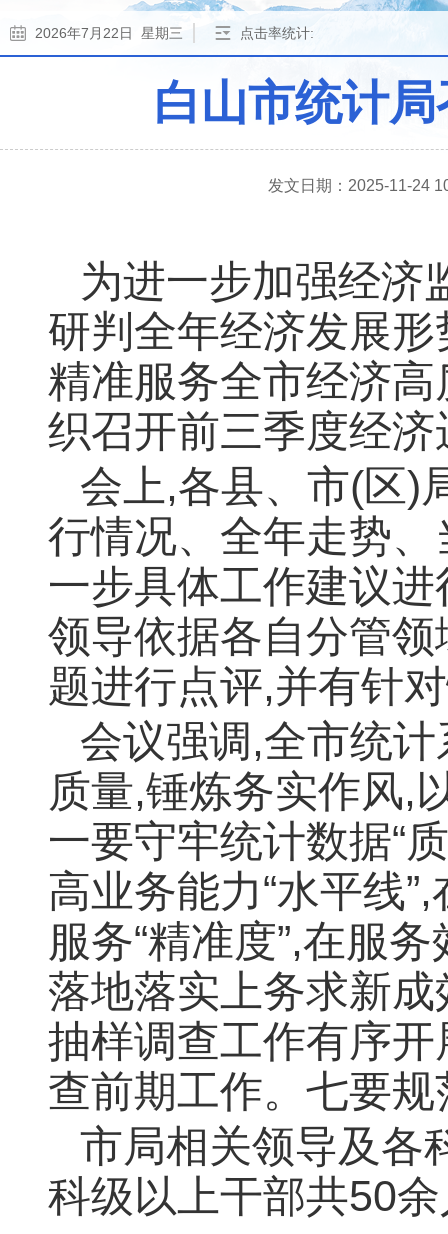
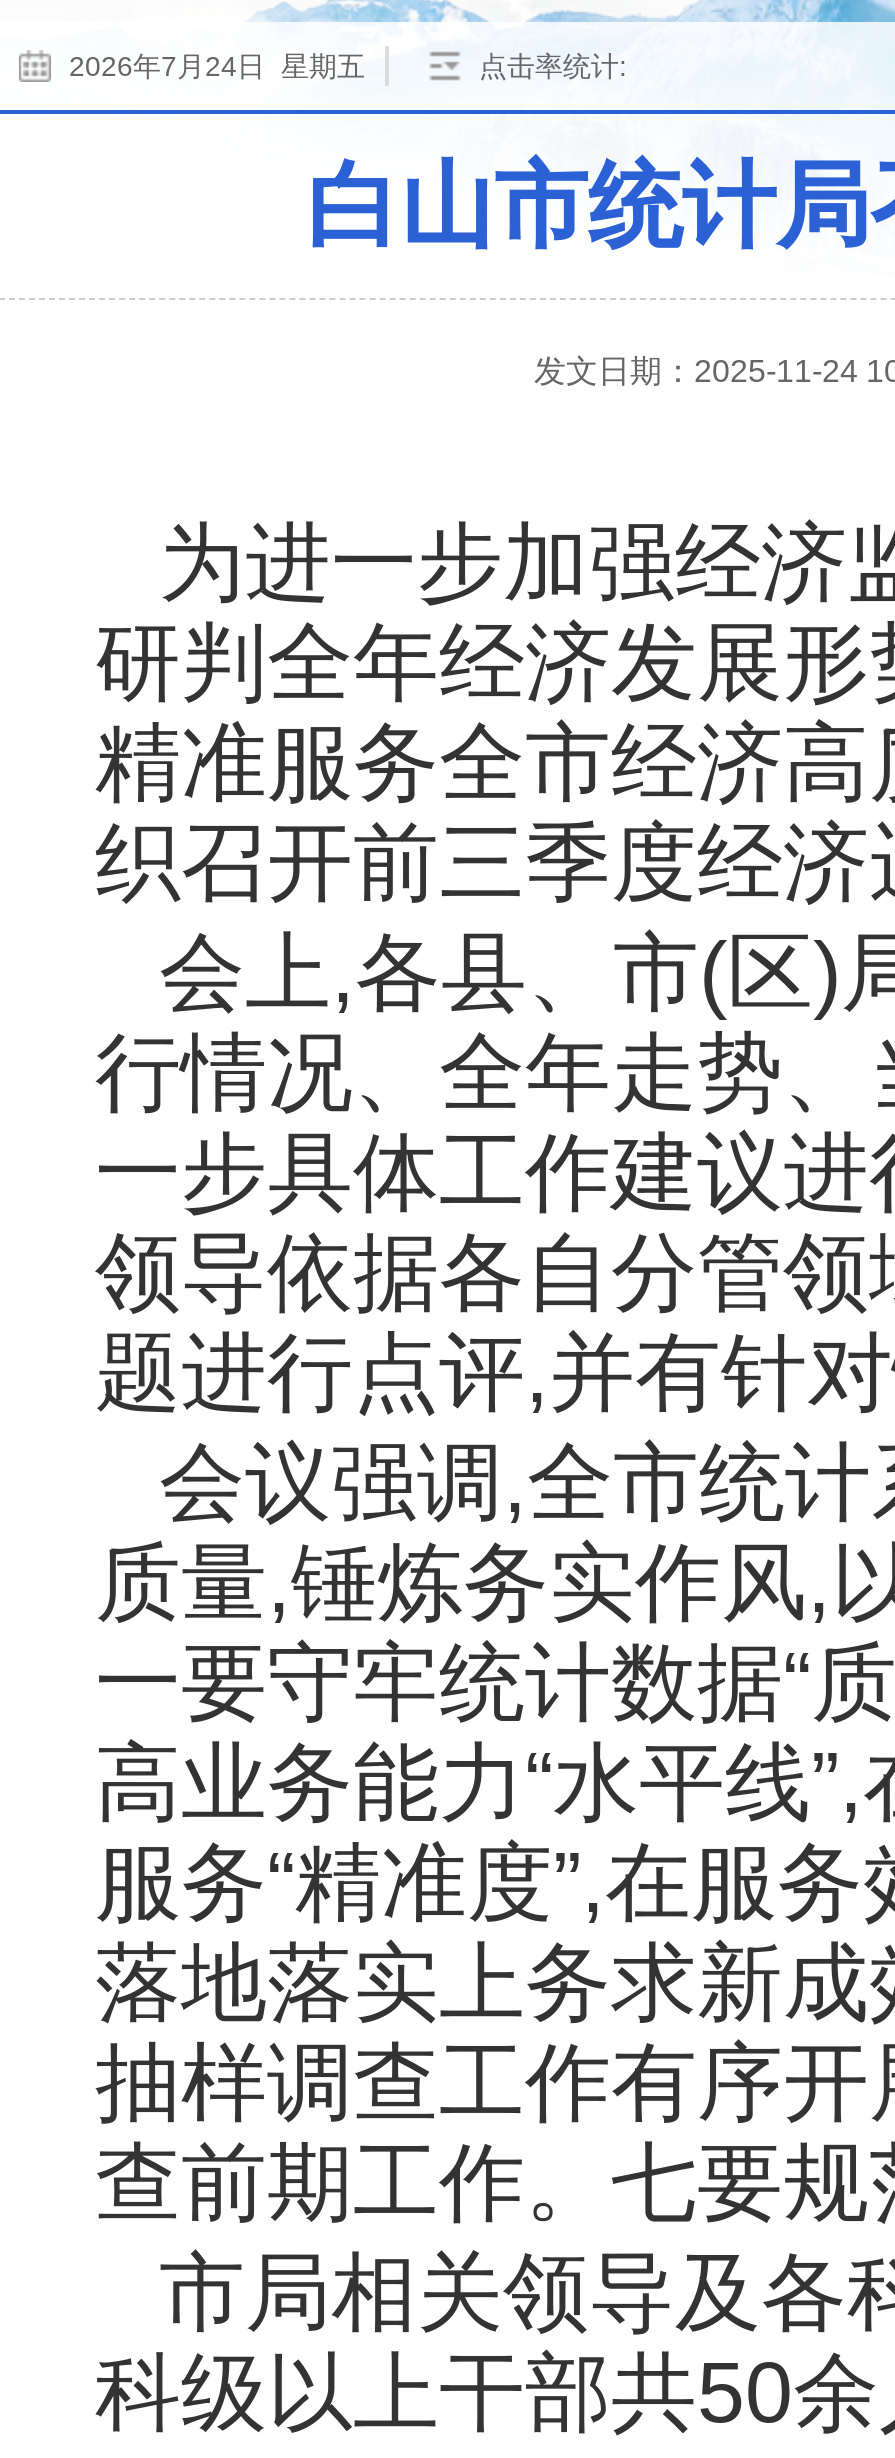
[35,25,183,41] 2026年7月22日 星期三 -> [69,50,365,82] 2026年7月24日 星期五

